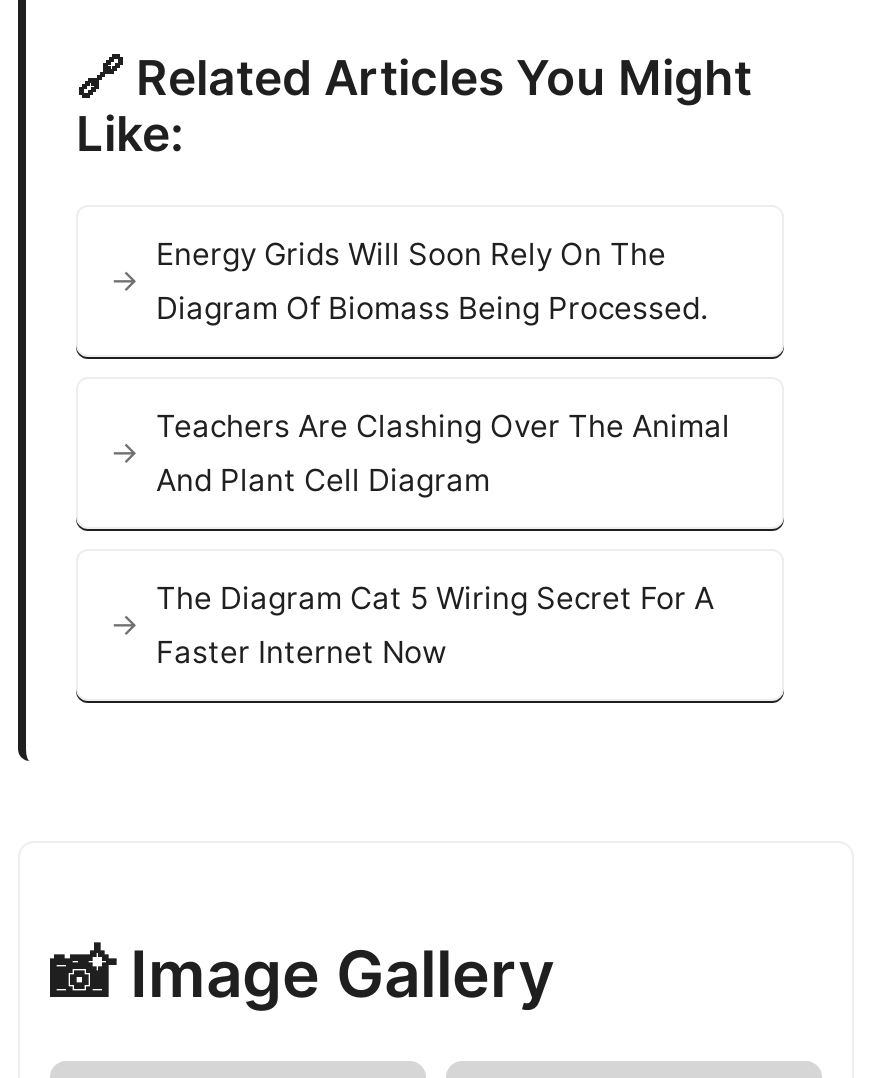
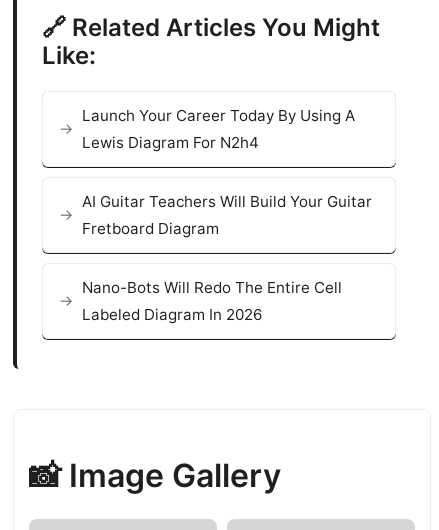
[156,234,708,326] Energy Grids Will Soon Rely On The | Diagram Of Biomass Being Processed. -> [82,106,355,152] Launch Your Career Today By Using A | Lewis Diagram For N2h4
[156,406,730,498] Teachers Are Clashing Over The Animal | And Plant Cell Diagram -> [82,192,372,238] AI Guitar Teachers Will Build Your Guitar | Fretboard Diagram
[156,578,714,670] The Diagram Cat 5 Wiring Secret For A | Faster Internet Now -> [82,278,342,324] Nano-Bots Will Redo The Entire Cell | Labeled Diagram In 2026

